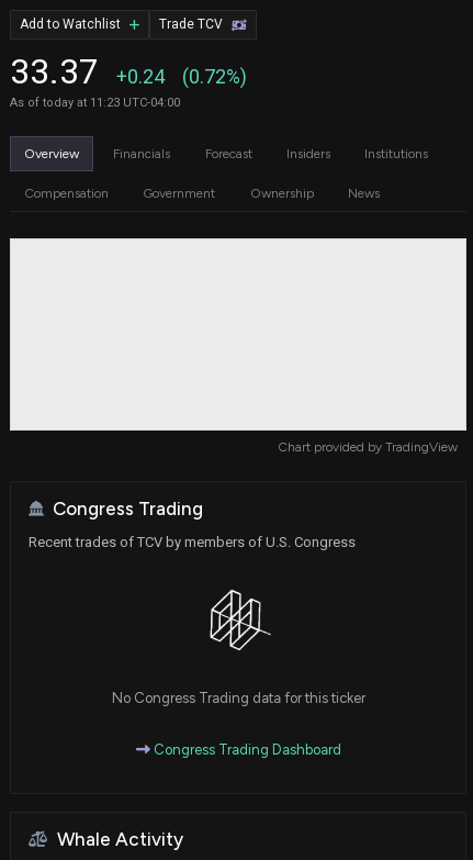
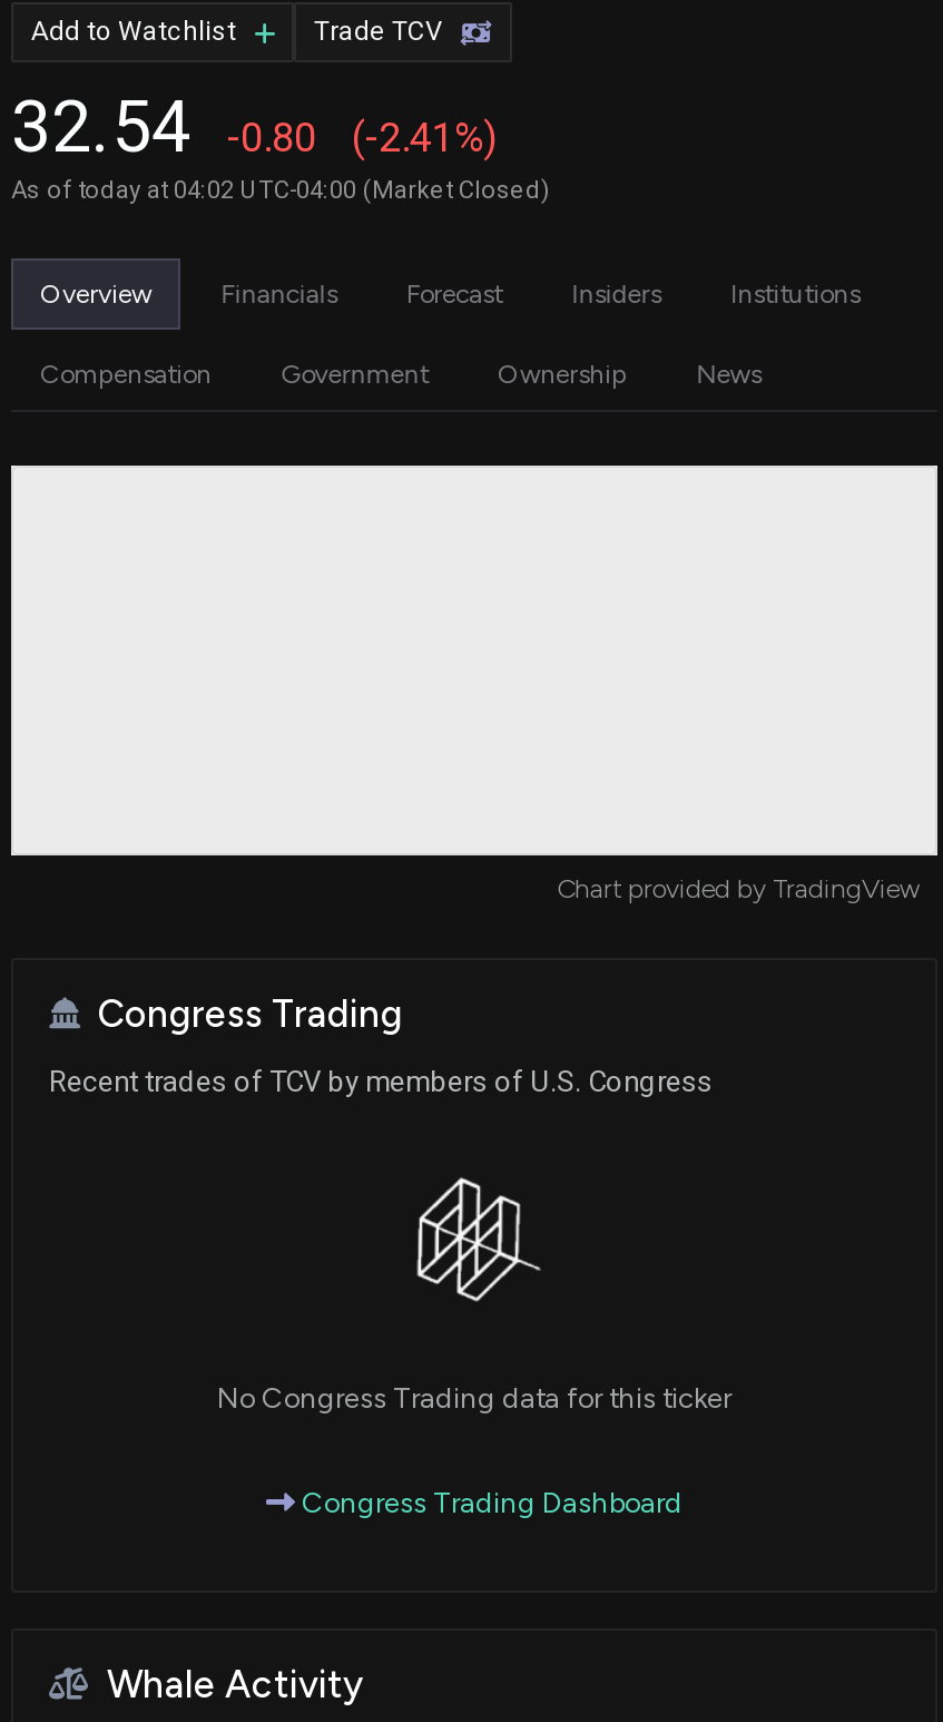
[10,50,247,109] 33.37 | +0.24 | (0.72%) | As of today at 11:23 UTC-04:00 -> [11,84,550,204] 32.54 | -0.80 | (-2.41%) | As of today at 04:02 UTC-04:00 (Market Closed)

